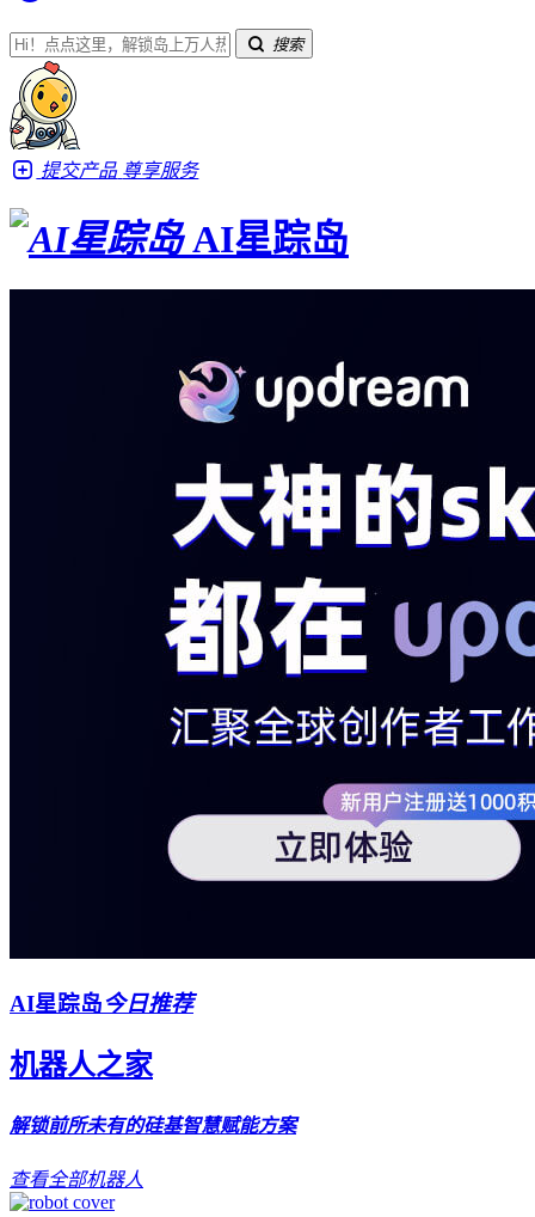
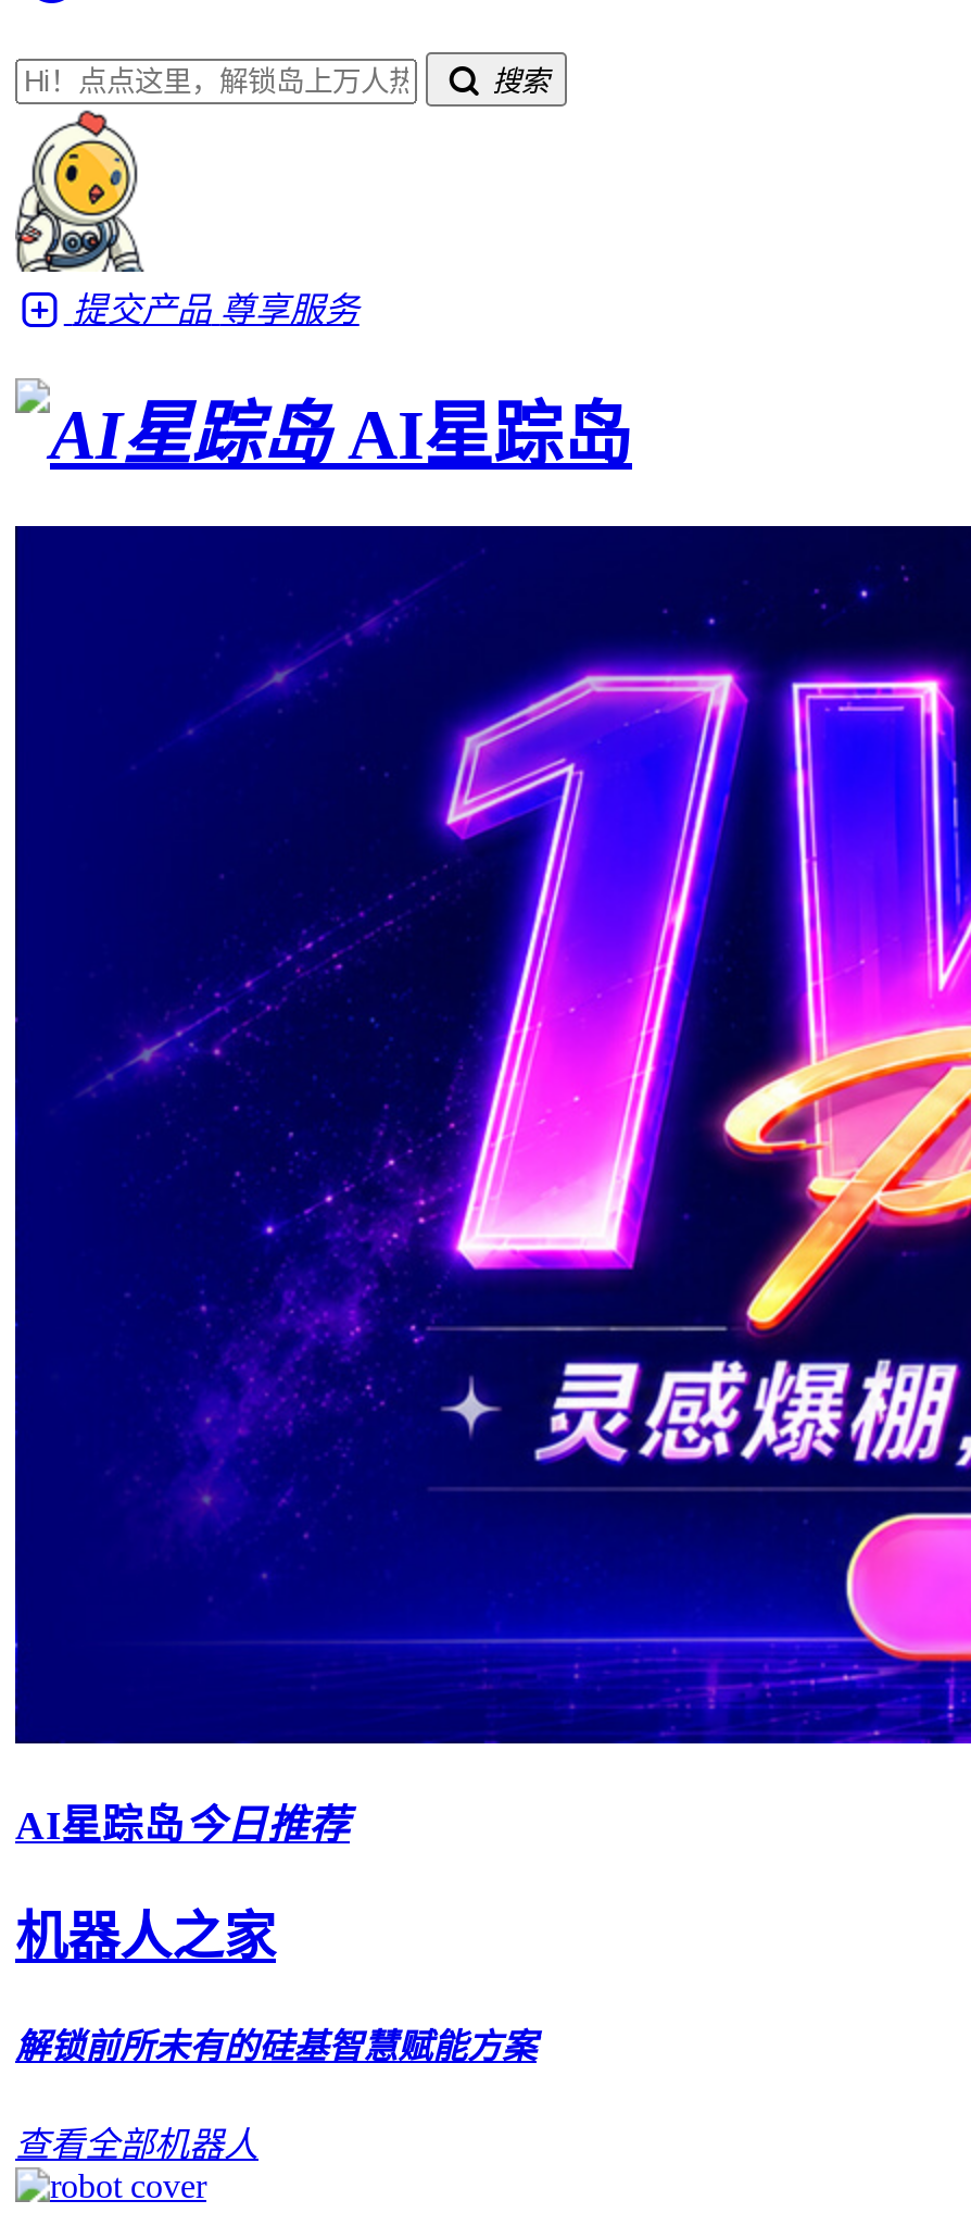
[8,289,531,960] [image] -> [13,526,964,1746] [image]

